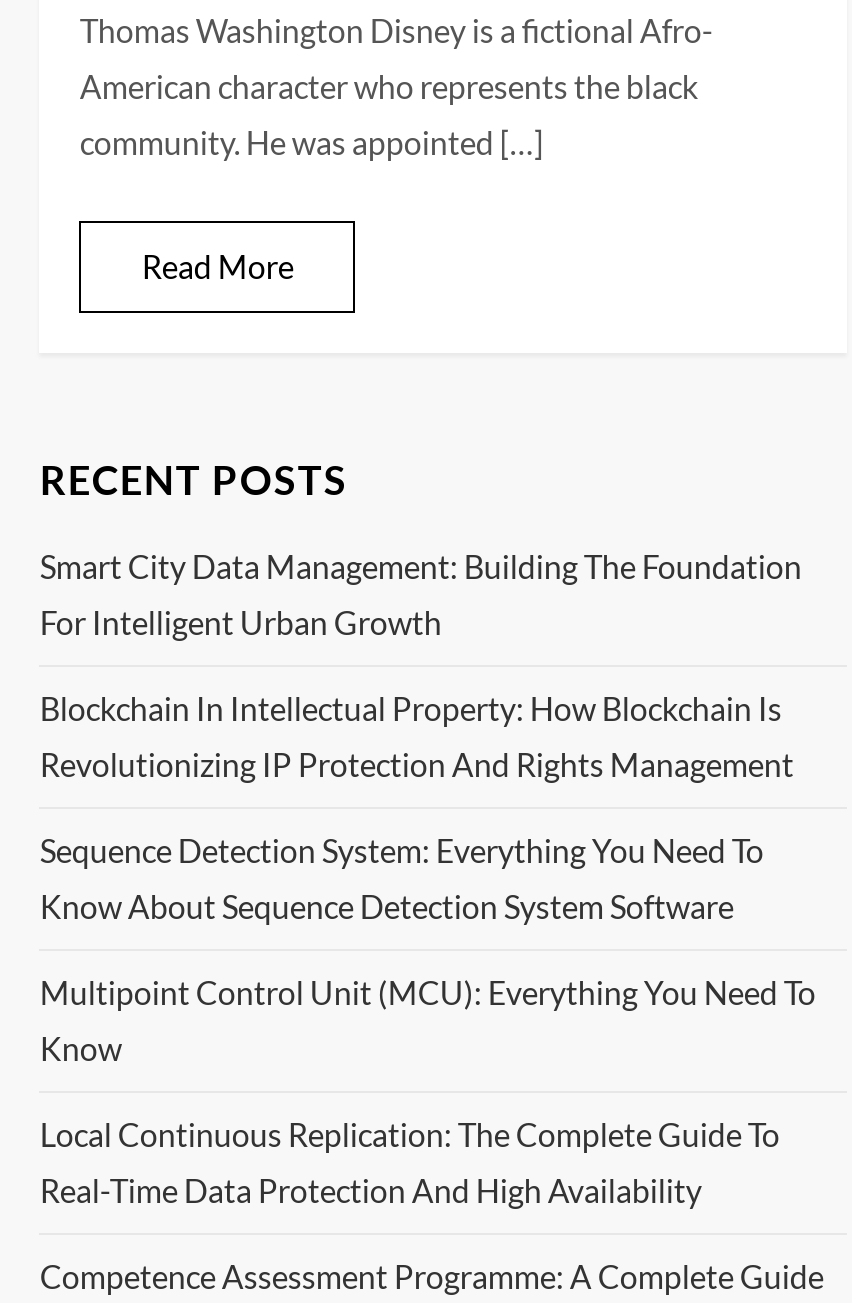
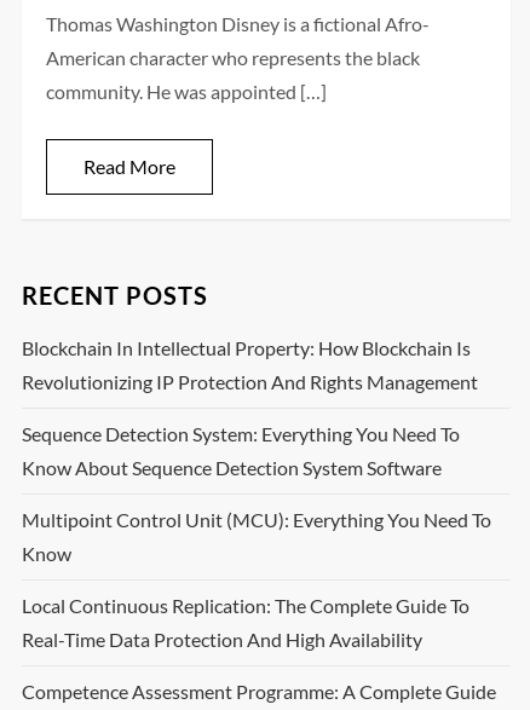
[40,547,802,641] Smart City Data Management: Building The Foundation | For Intelligent Urban Growth -> none

